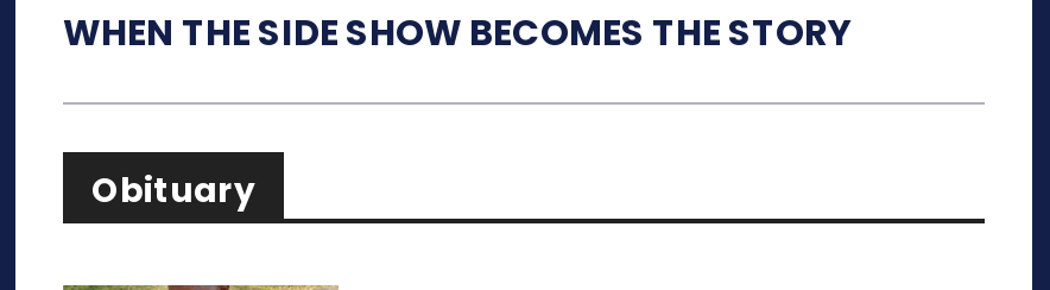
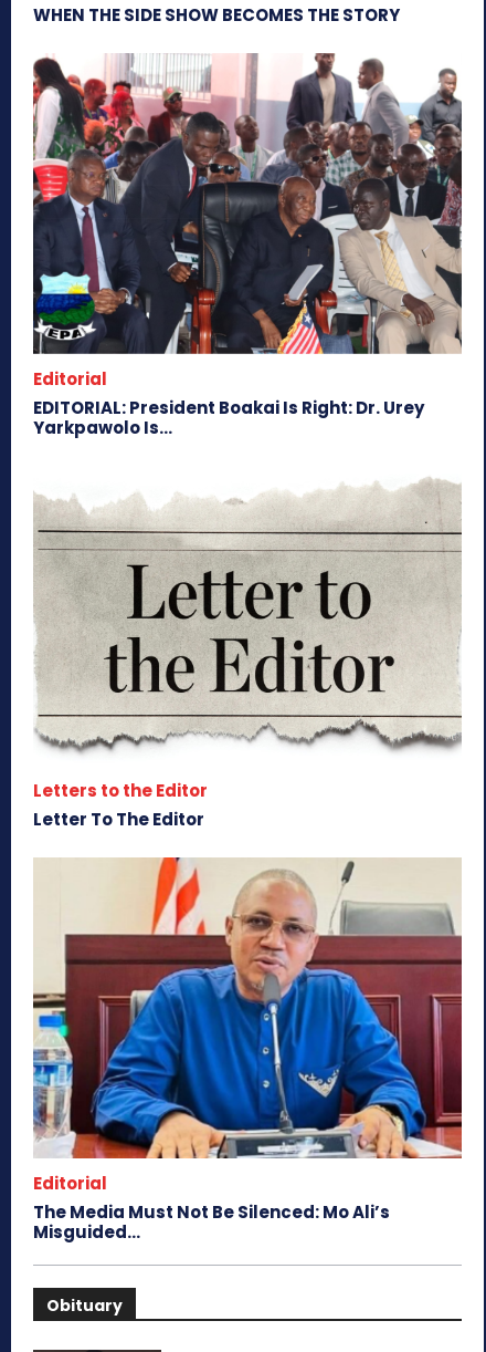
none -> [32,52,463,439] [image] | Editorial | EDITORIAL: President Boakai Is Right: Dr. Urey | Yarkpawolo Is...
none -> [32,856,463,1243] [image] | Editorial | The Media Must Not Be Silenced: Mo Ali’s | Misguided...
none -> [33,477,463,831] [image] | Letters to the Editor | Letter To The Editor

